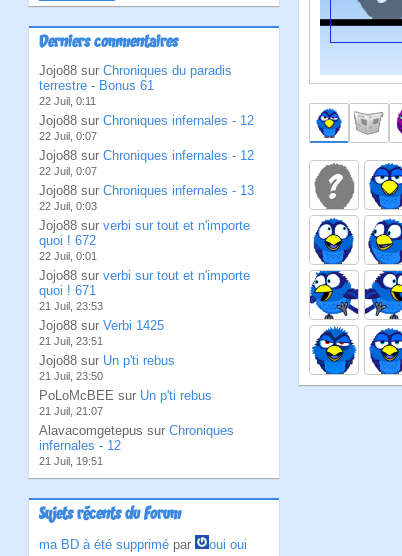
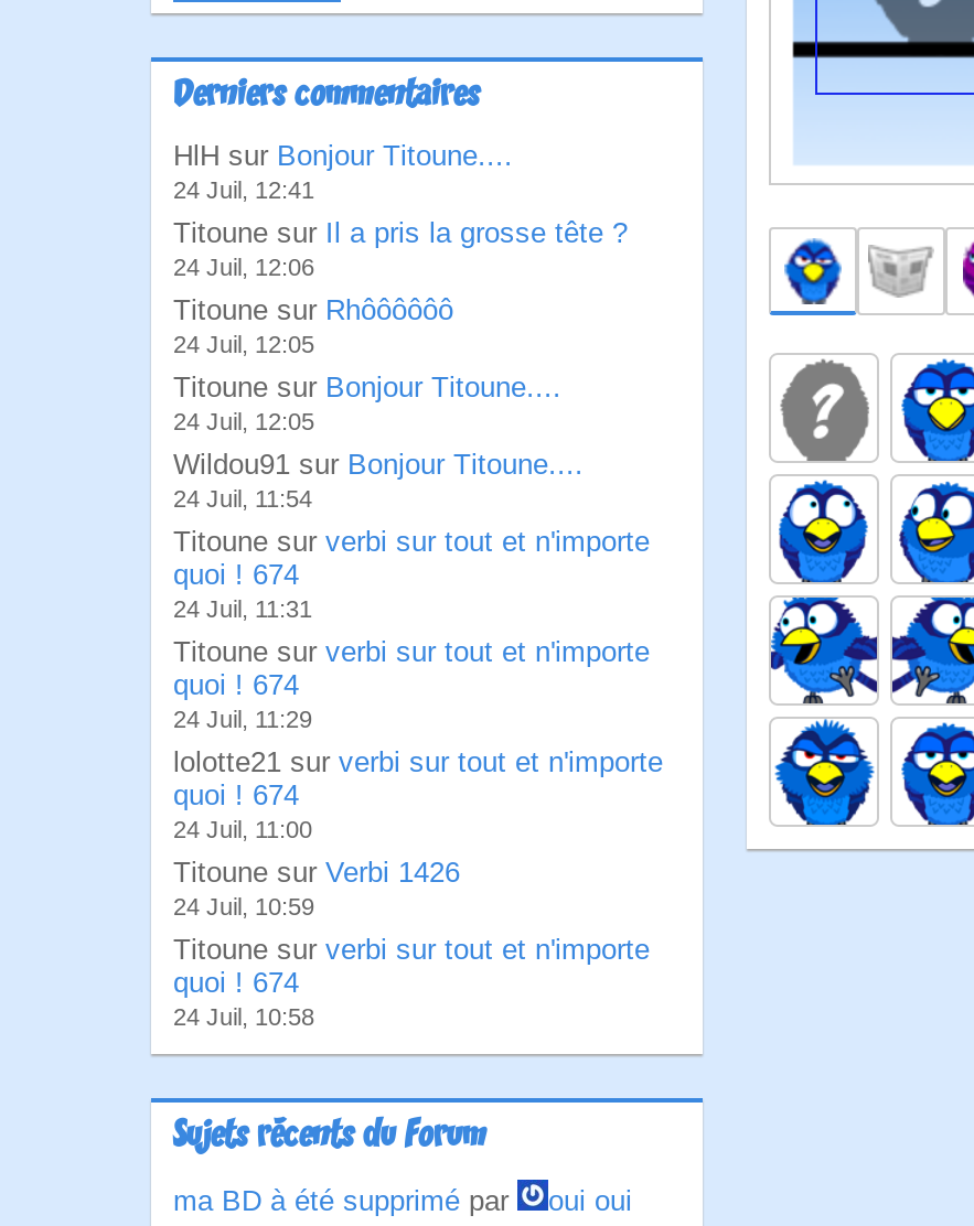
[39,63,254,467] Jojo88 sur Chroniques du paradis | terrestre - Bonus 61 | 22 Juil, 0:11 | Jojo88 sur Chroniques infernales - 12 | 22 Juil, 0:07 | Jojo88 sur Chroniques infernales - 12 | 22 Juil, 0:07 | Jojo88 sur Chroniques infernales - 13 | 22 Juil, 0:03 | Jojo88 sur verbi sur tout et n'importe | quoi ! 672 | 22 Juil, 0:01 | Jojo88 sur verbi sur tout et n'importe | quoi ! 671 | 21 Juil, 23:53 | Jojo88 sur Verbi 1425 | 21 Juil, 23:51 | Jojo88 sur Un p'ti rebus | 21 Juil, 23:50 | PoLoMcBEE sur Un p'ti rebus | 21 Juil, 21:07 | Alavacomgetepus sur Chroniques | infernales - 12 | 21 Juil, 19:51 -> [173,139,663,1030] HlH sur Bonjour Titoune.... | 24 Juil, 12:41 | Titoune sur Il a pris la grosse tête ? | 24 Juil, 12:06 | Titoune sur Rhôôôôôô | 24 Juil, 12:05 | Titoune sur Bonjour Titoune.... | 24 Juil, 12:05 | Wildou91 sur Bonjour Titoune.... | 24 Juil, 11:54 | Titoune sur verbi sur tout et n'importe | quoi ! 674 | 24 Juil, 11:31 | Titoune sur verbi sur tout et n'importe | quoi ! 674 | 24 Juil, 11:29 | lolotte21 sur verbi sur tout et n'importe | quoi ! 674 | 24 Juil, 11:00 | Titoune sur Verbi 1426 | 24 Juil, 10:59 | Titoune sur verbi sur tout et n'importe | quoi ! 674 | 24 Juil, 10:58

